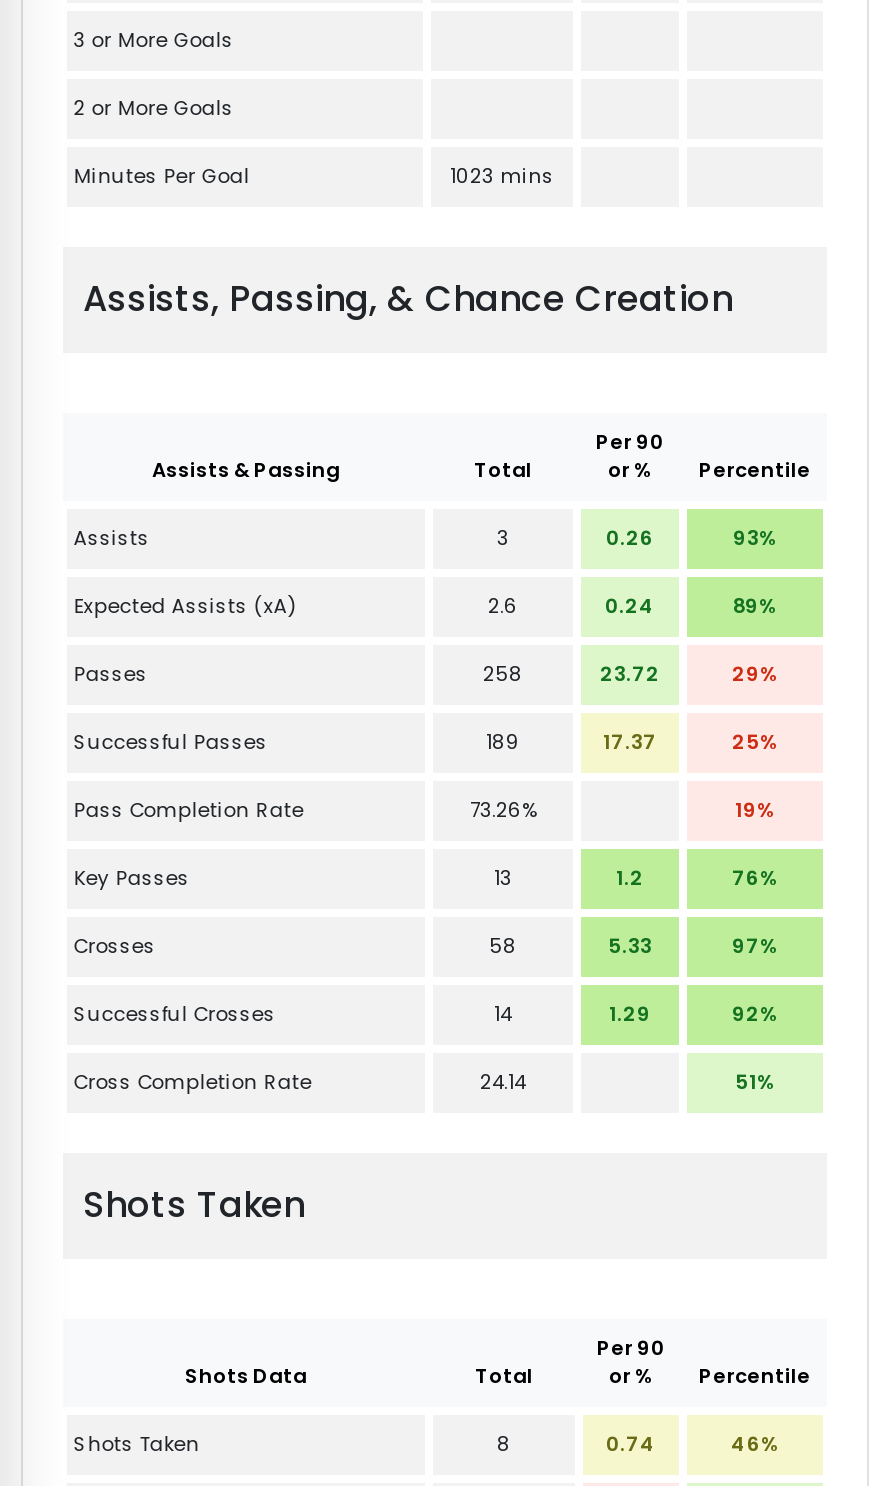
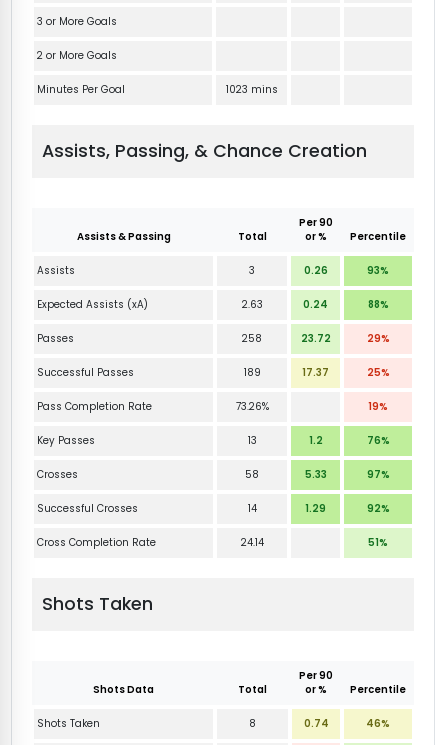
[488,593,518,619] 2.6 -> [241,298,262,311] 2.63
[733,593,777,619] 89% -> [367,298,388,311] 88%

